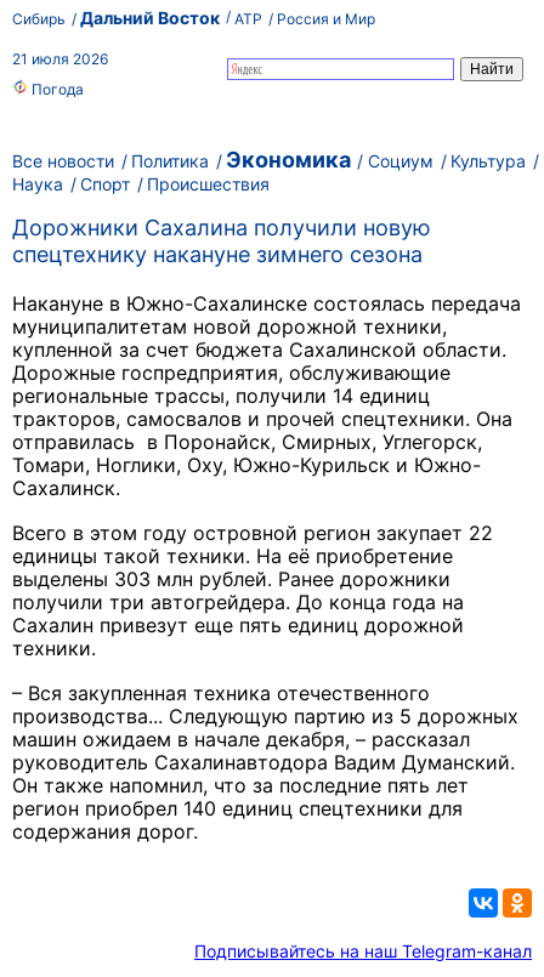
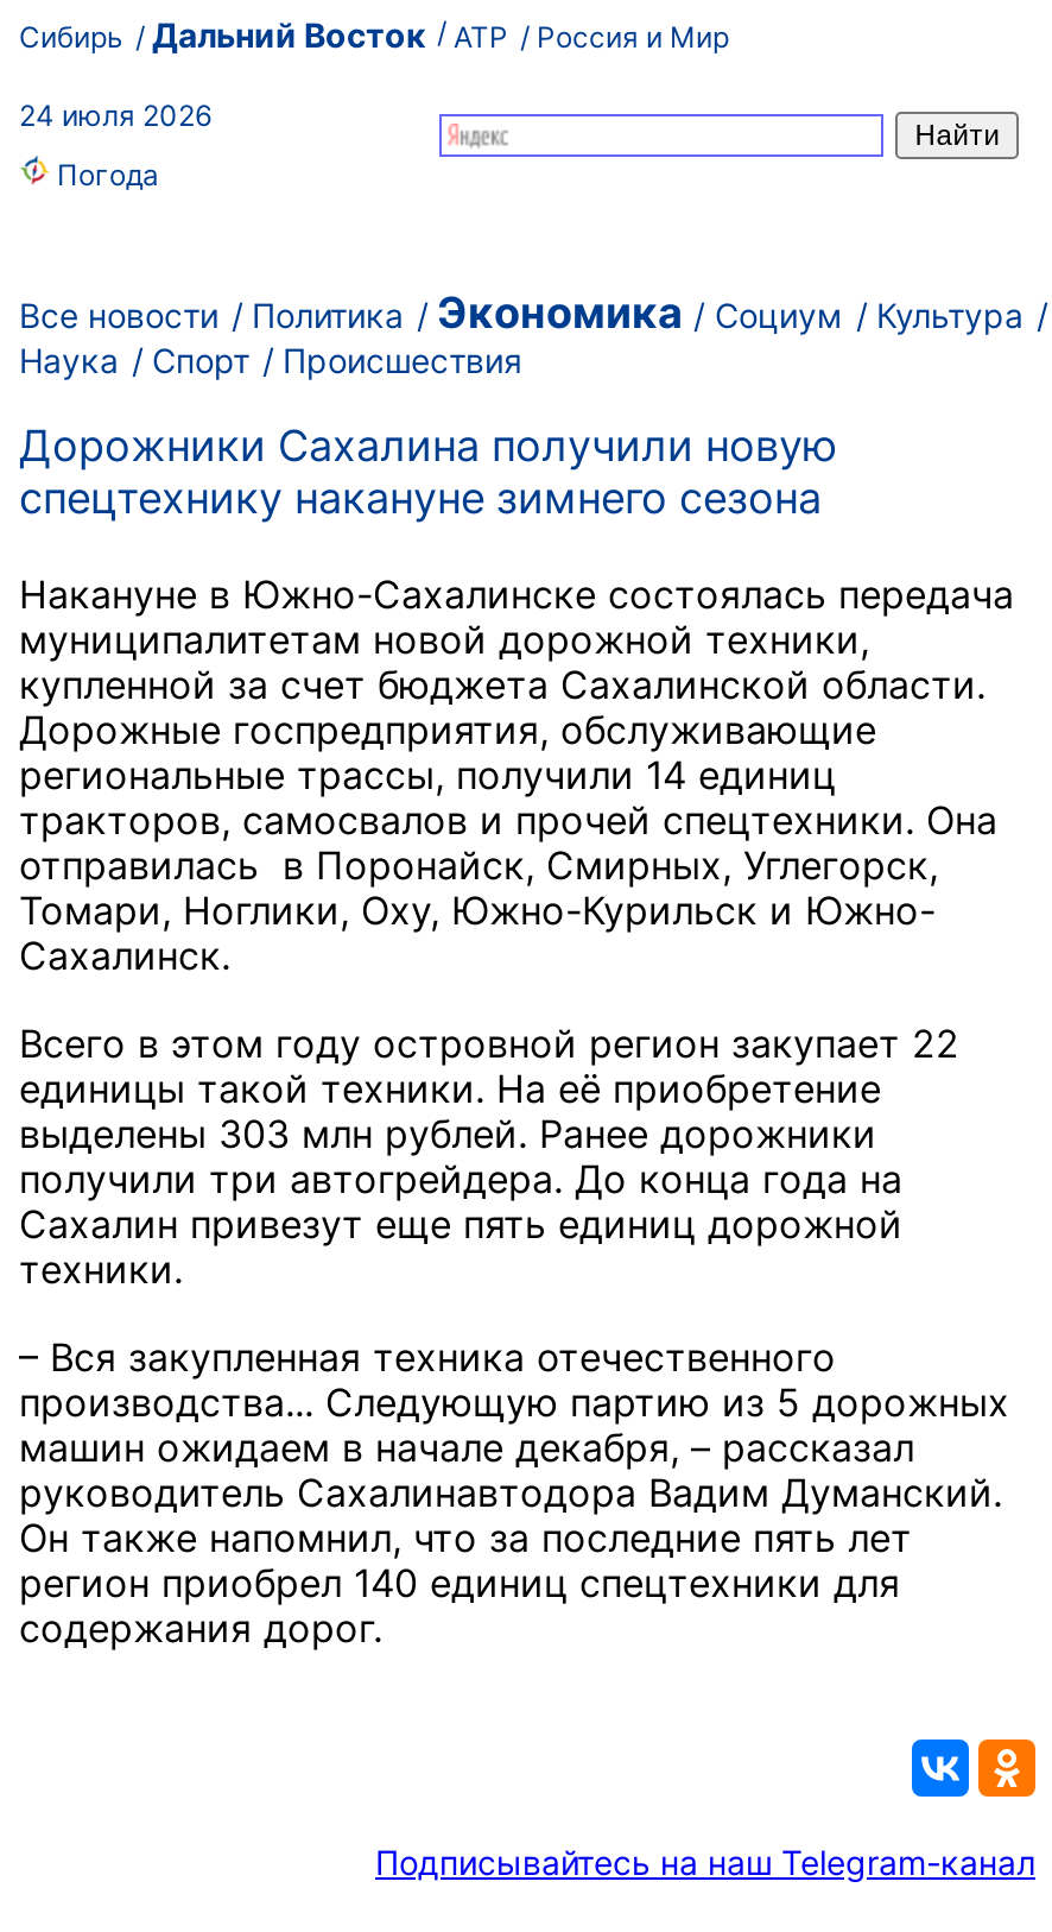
[12,50,108,68] 21 июля 2026 -> [19,97,211,133] 24 июля 2026

